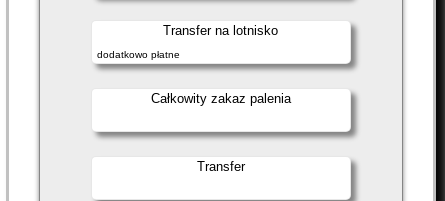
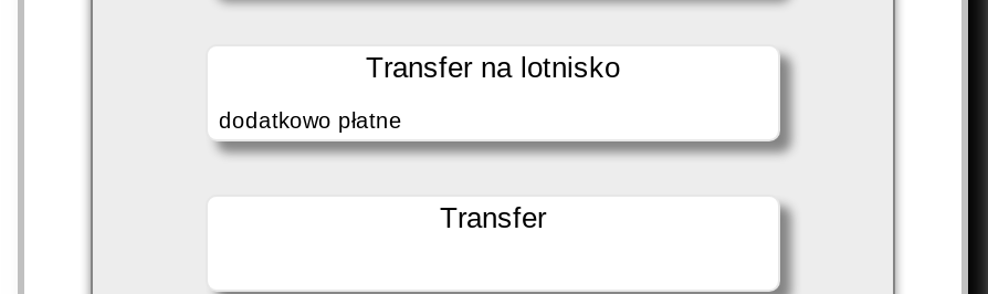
[151,91,291,106] Całkowity zakaz palenia -> none

